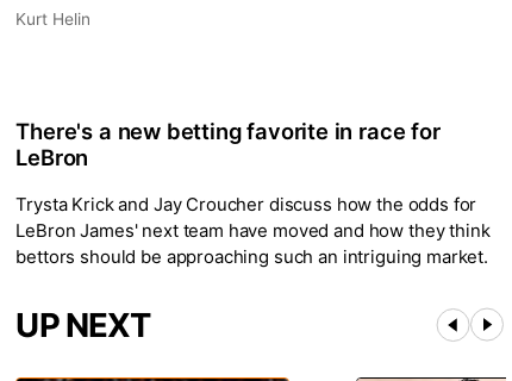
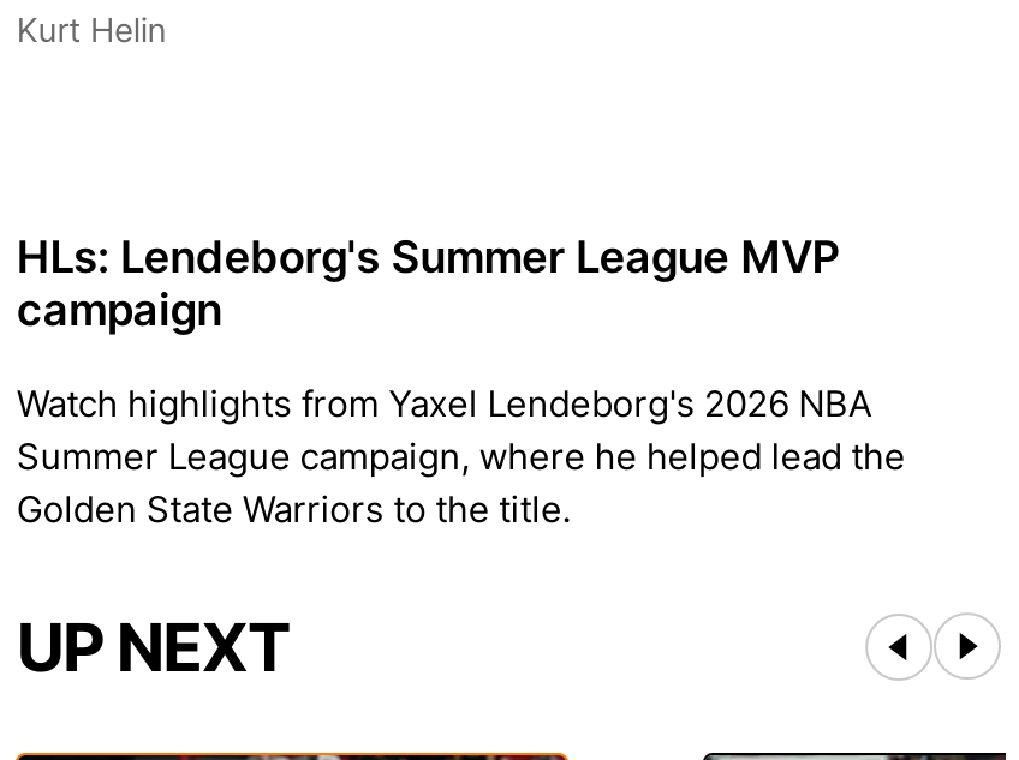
[16,117,440,170] There's a new betting favorite in race for | LeBron -> [17,228,840,334] HLs: Lendeborg's Summer League MVP | campaign
[16,194,490,268] Trysta Krick and Jay Croucher discuss how the odds for | LeBron James' next team have moved and how they think | bettors should be approaching such an intriguing market. -> [17,383,905,532] Watch highlights from Yaxel Lendeborg's 2026 NBA | Summer League campaign, where he helped lead the | Golden State Warriors to the title.

